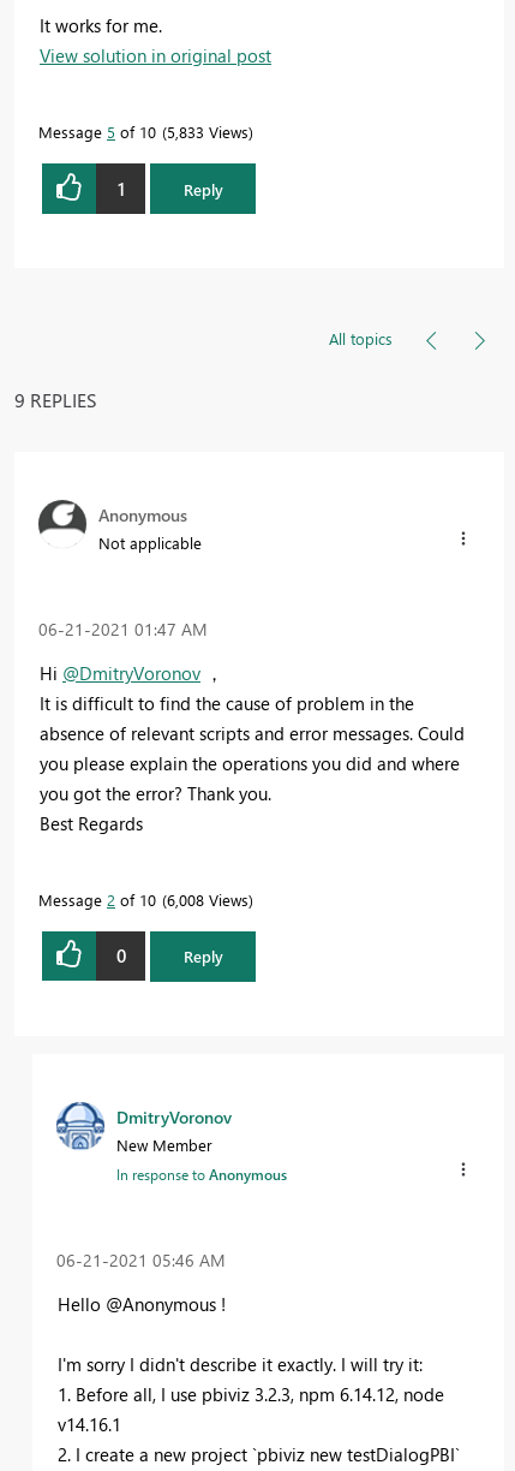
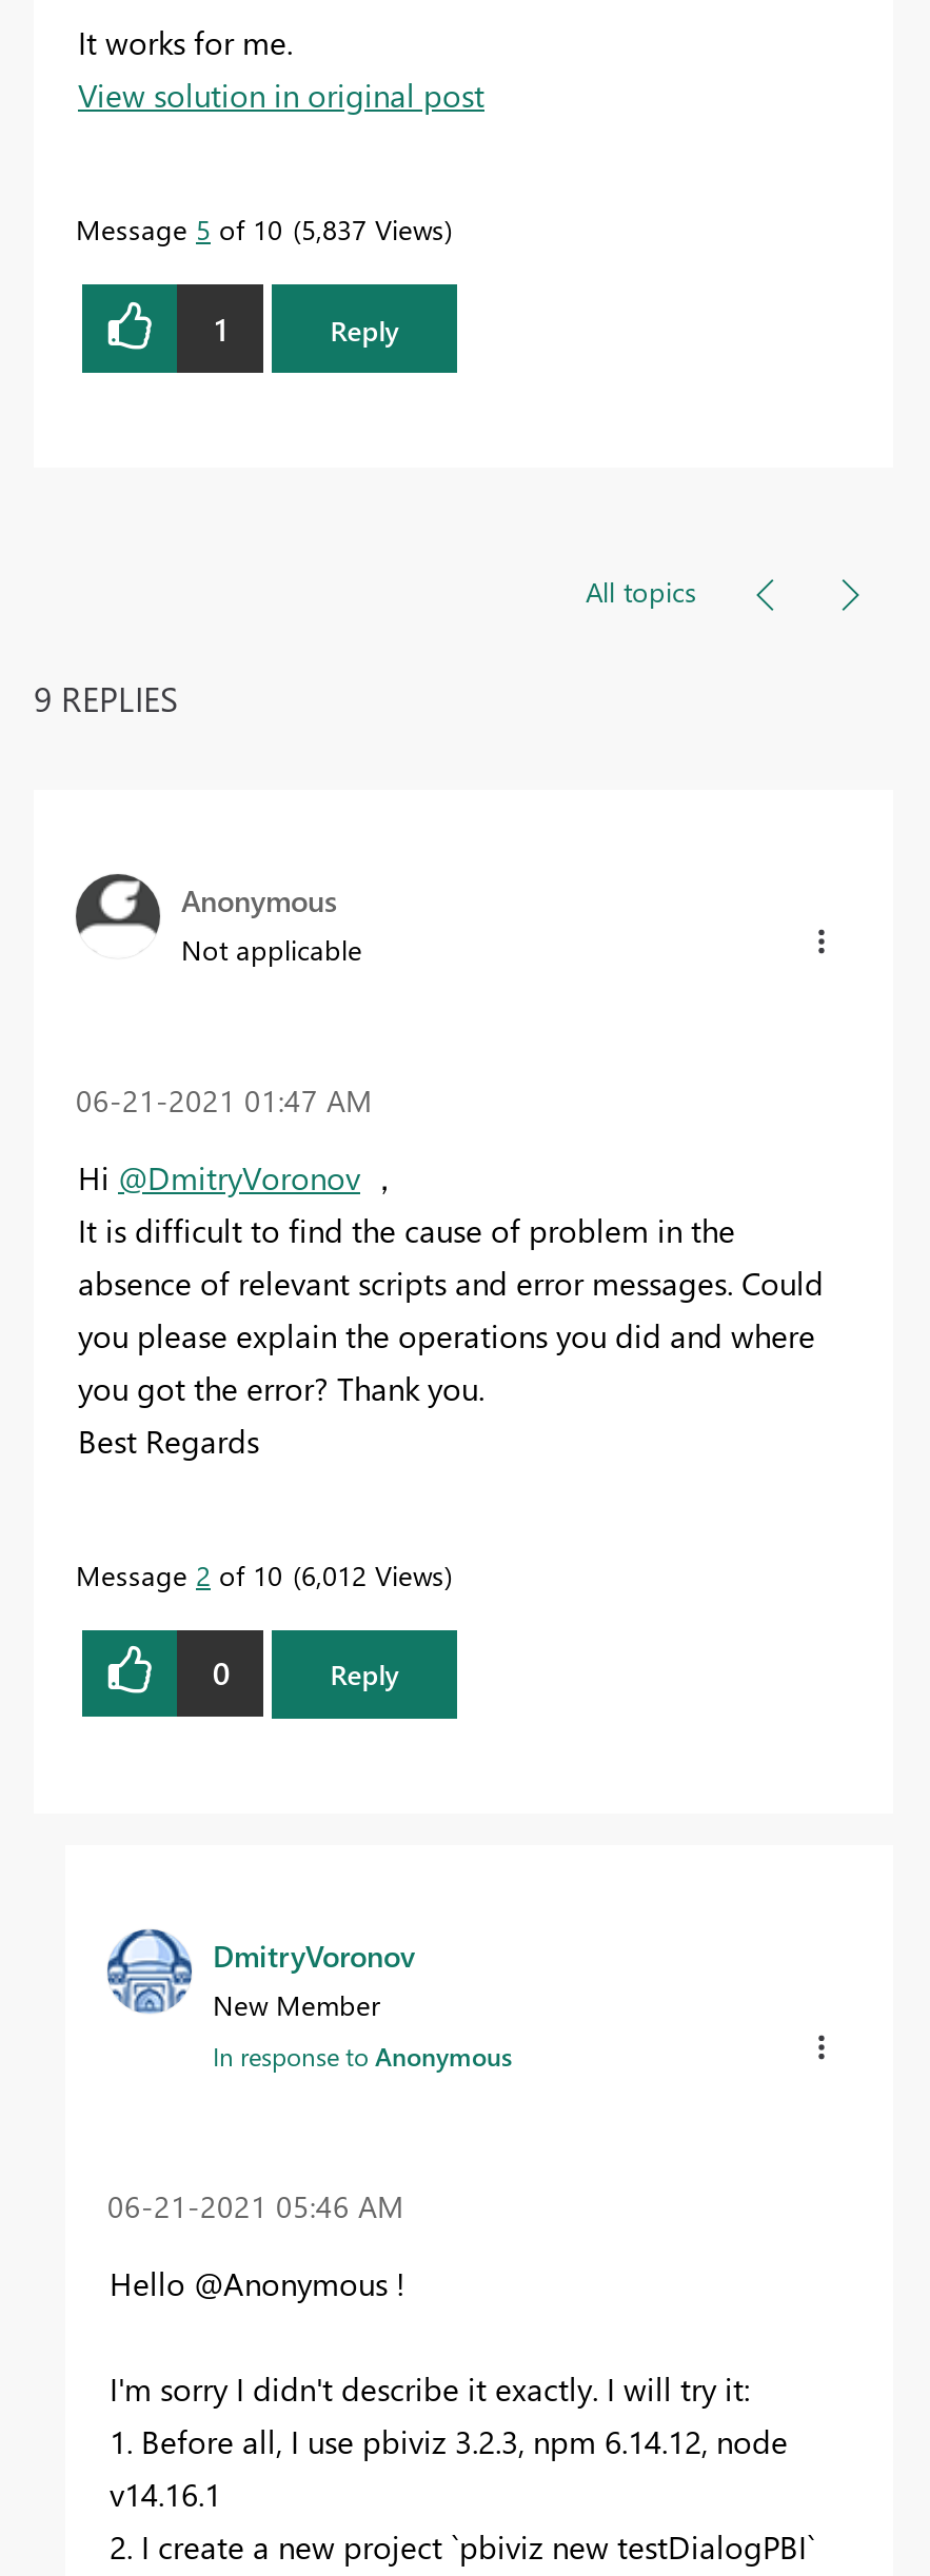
[38,122,248,142] Message 5 of 10 5,833 Views -> [76,211,444,247] Message 5 of 10 5,837 Views
[38,889,248,909] Message 2 of 10 6,008 Views -> [76,1555,444,1591] Message 2 of 10 6,012 Views

